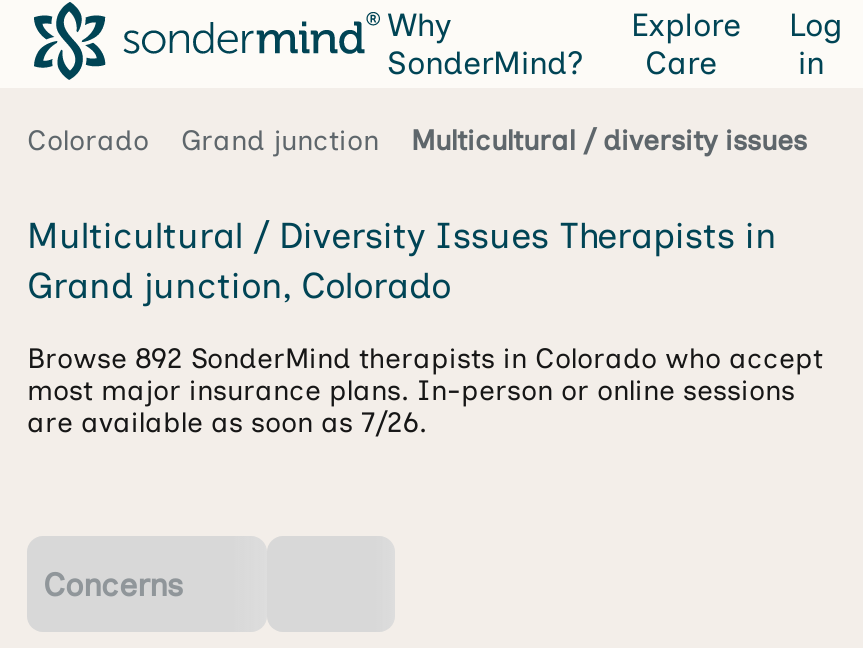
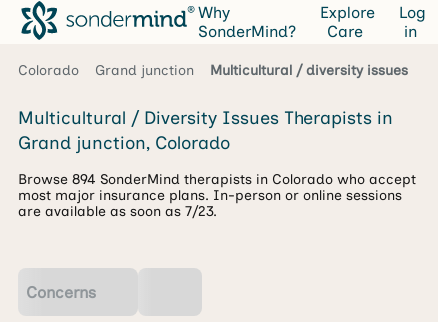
[27,342,823,376] Browse 892 SonderMind therapists in Colorado who accept -> [18,171,416,188] Browse 894 SonderMind therapists in Colorado who accept
[27,406,427,440] are available as soon as 7/26. -> [18,203,217,220] are available as soon as 7/23.

